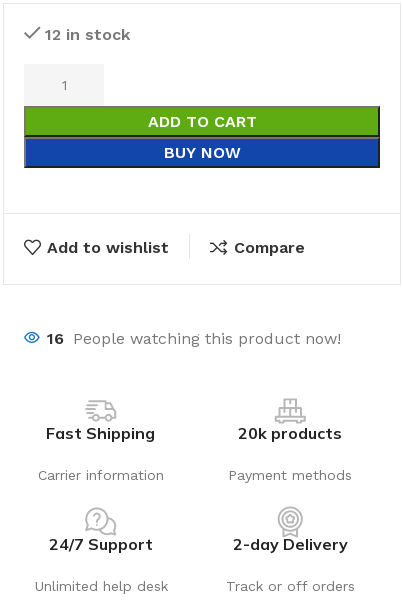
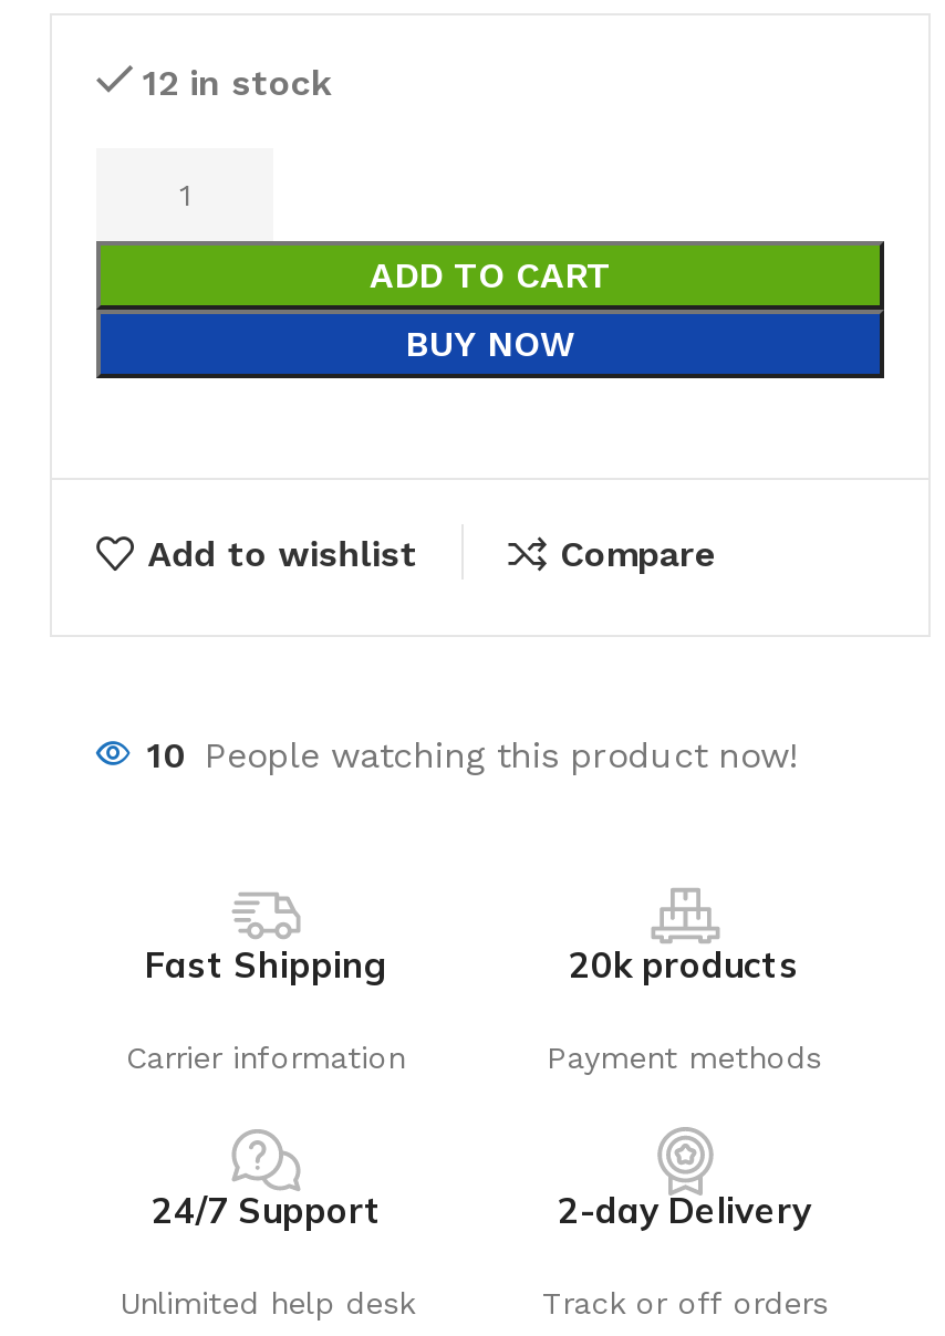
[47,329,341,348] 16 People watching this product now! -> [147,734,798,776] 10 People watching this product now!

